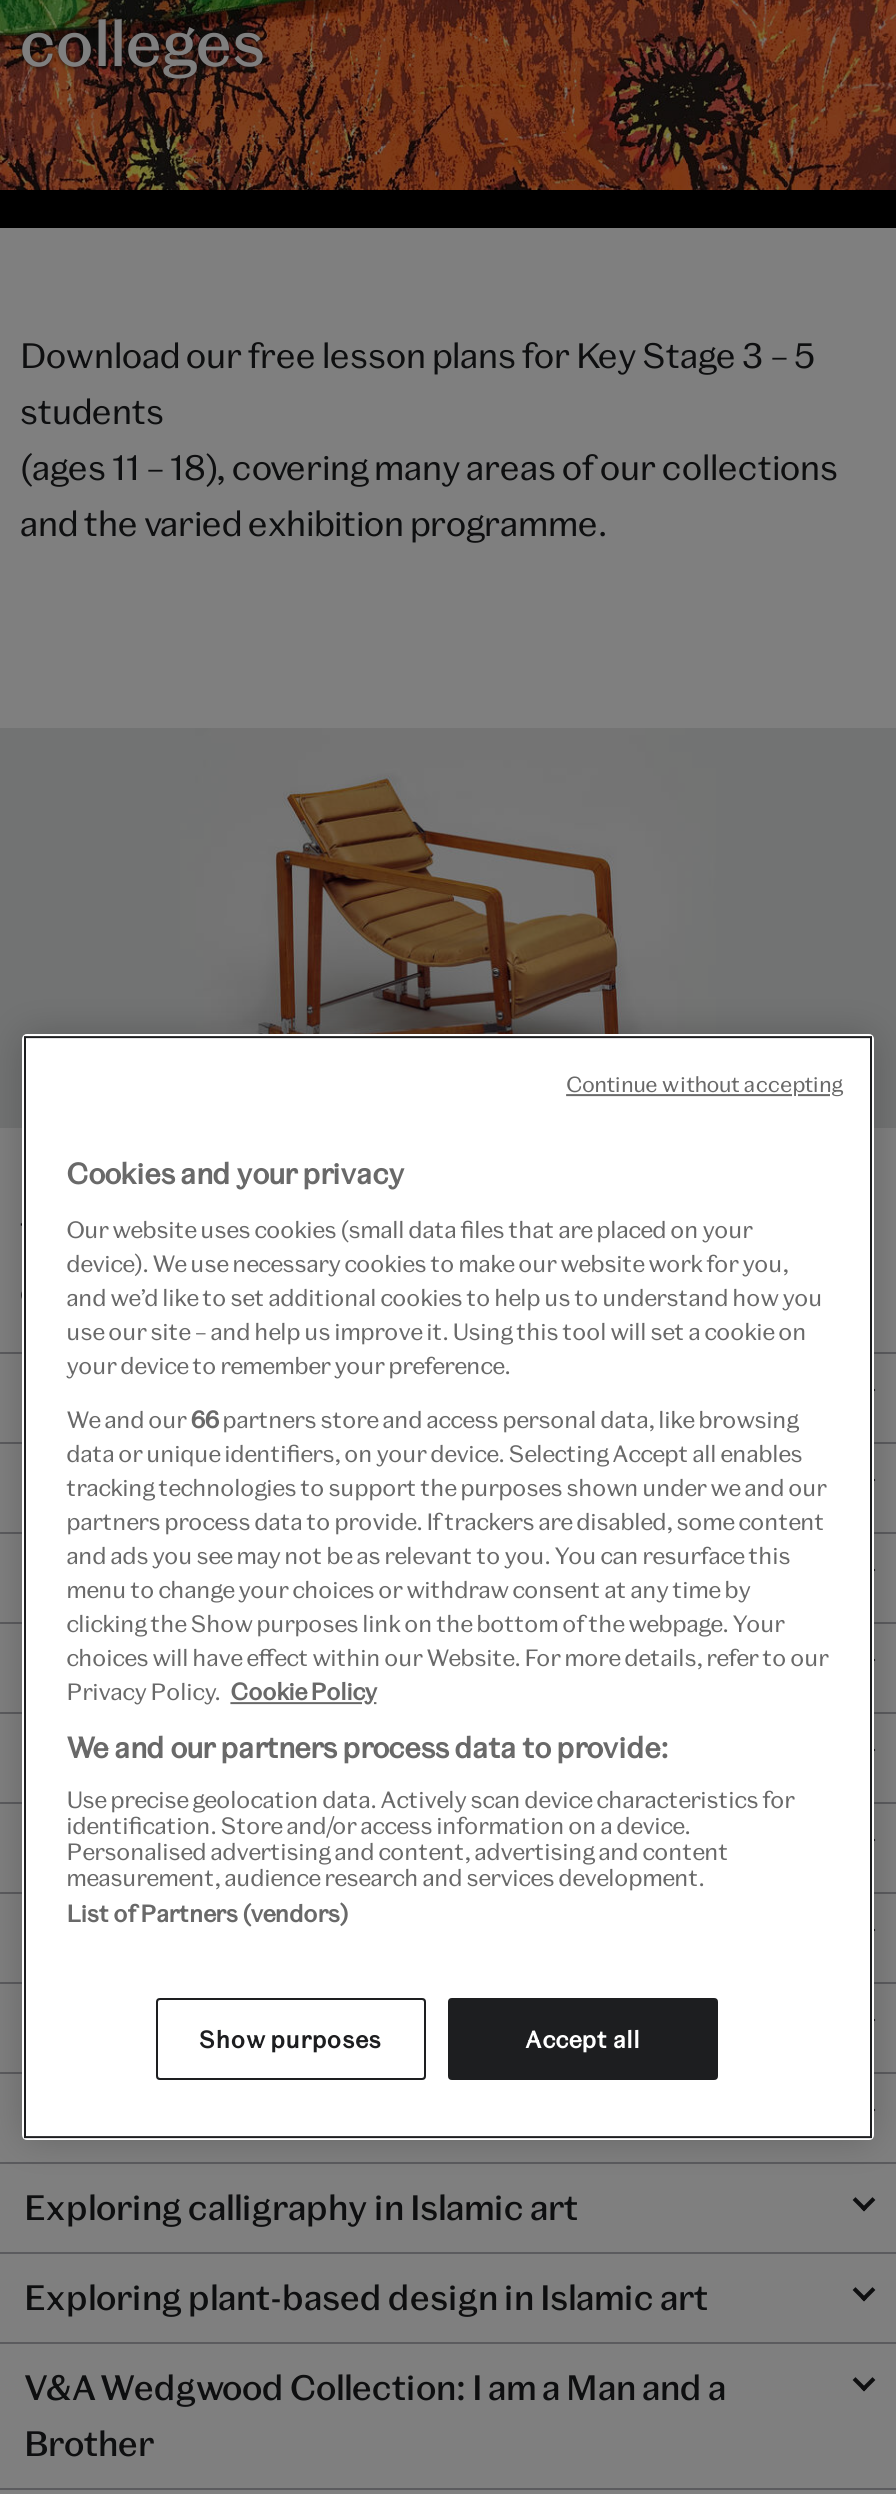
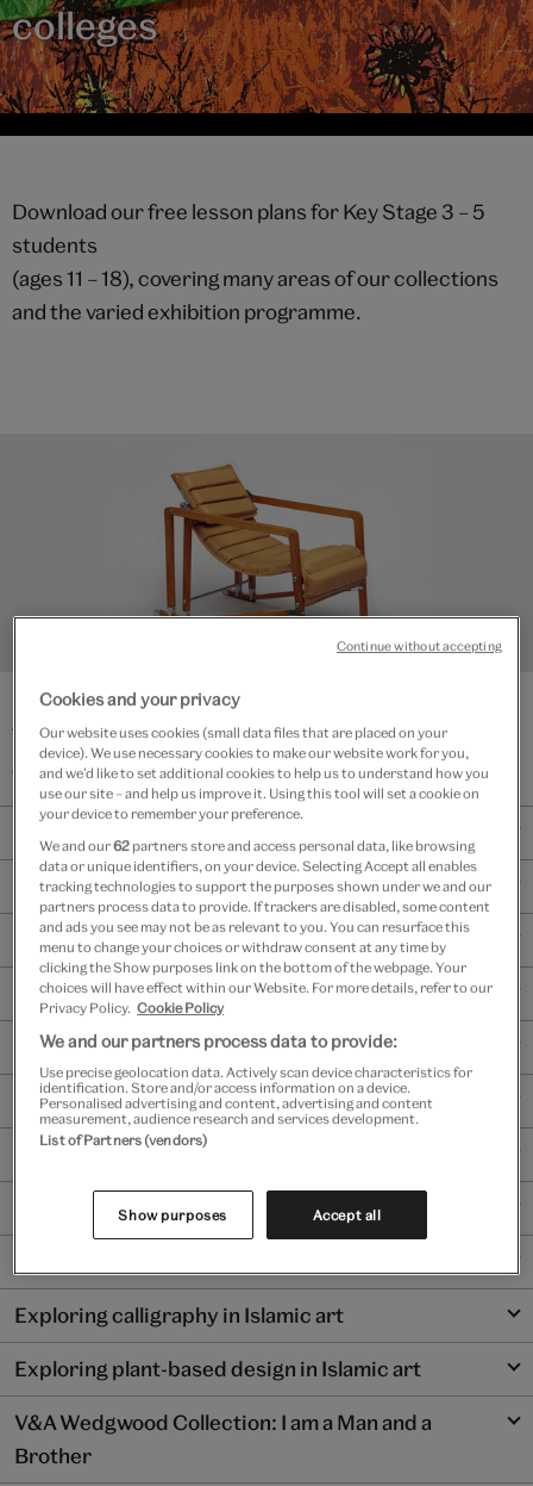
[66,1405,798,1431] We and our 66 partners store and access personal data, like browsing -> [39,837,475,853] We and our 62 partners store and access personal data, like browsing

